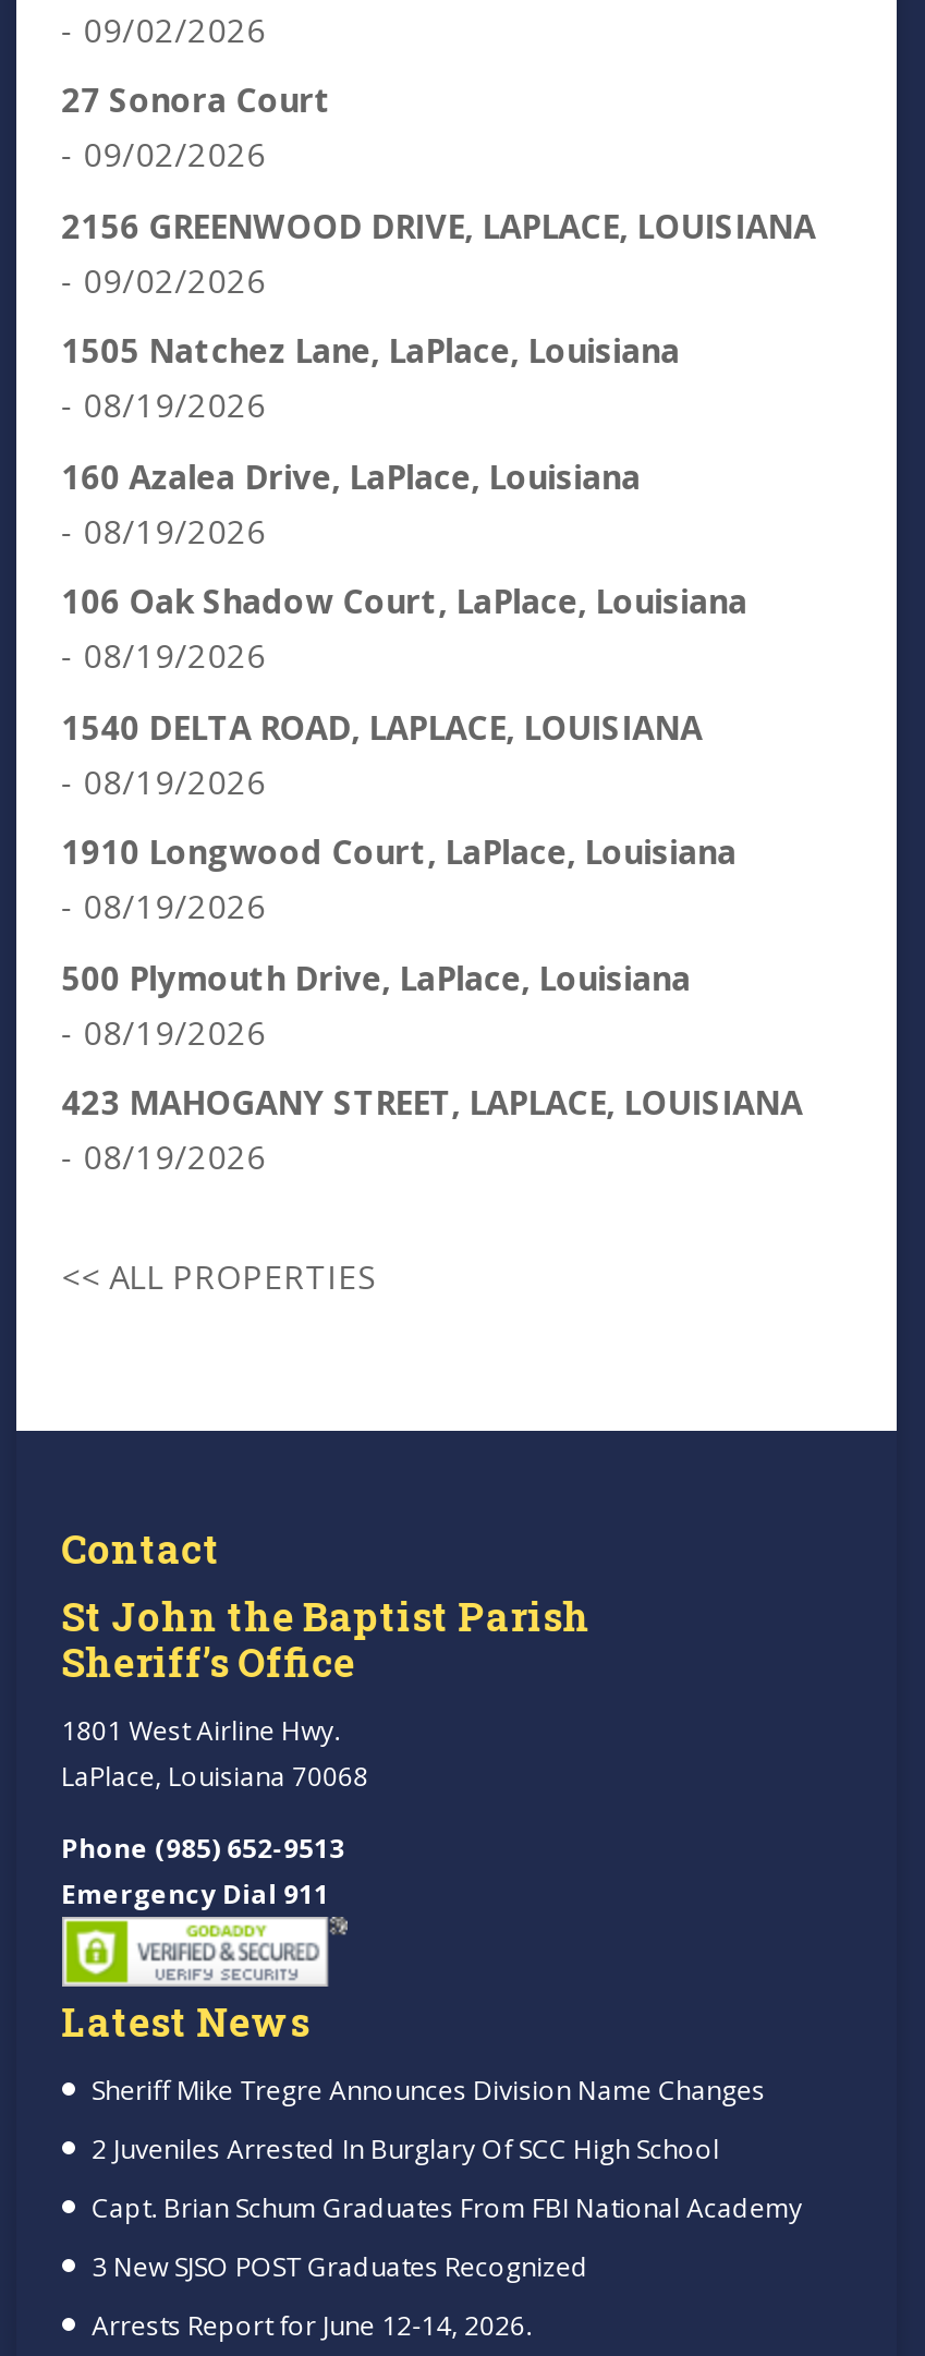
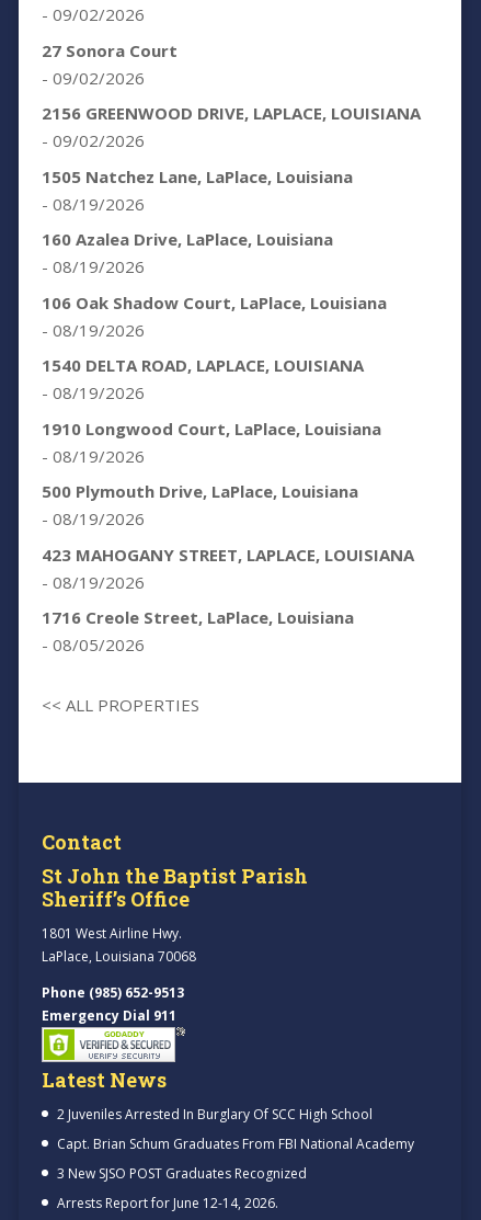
none -> [41,606,353,656] 1716 Creole Street, LaPlace, Louisiana | - 08/05/2026
moved [61,1254,591,2047] -> [41,694,307,1093]: << ALL PROPERTIES | Contact | St John the Baptist Parish | ... | Emergency Dial 911 | Latest News
[92,2071,765,2108] Sheriff Mike Tregre Announces Division Name Changes -> none

